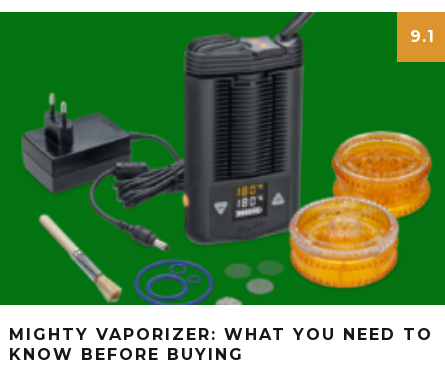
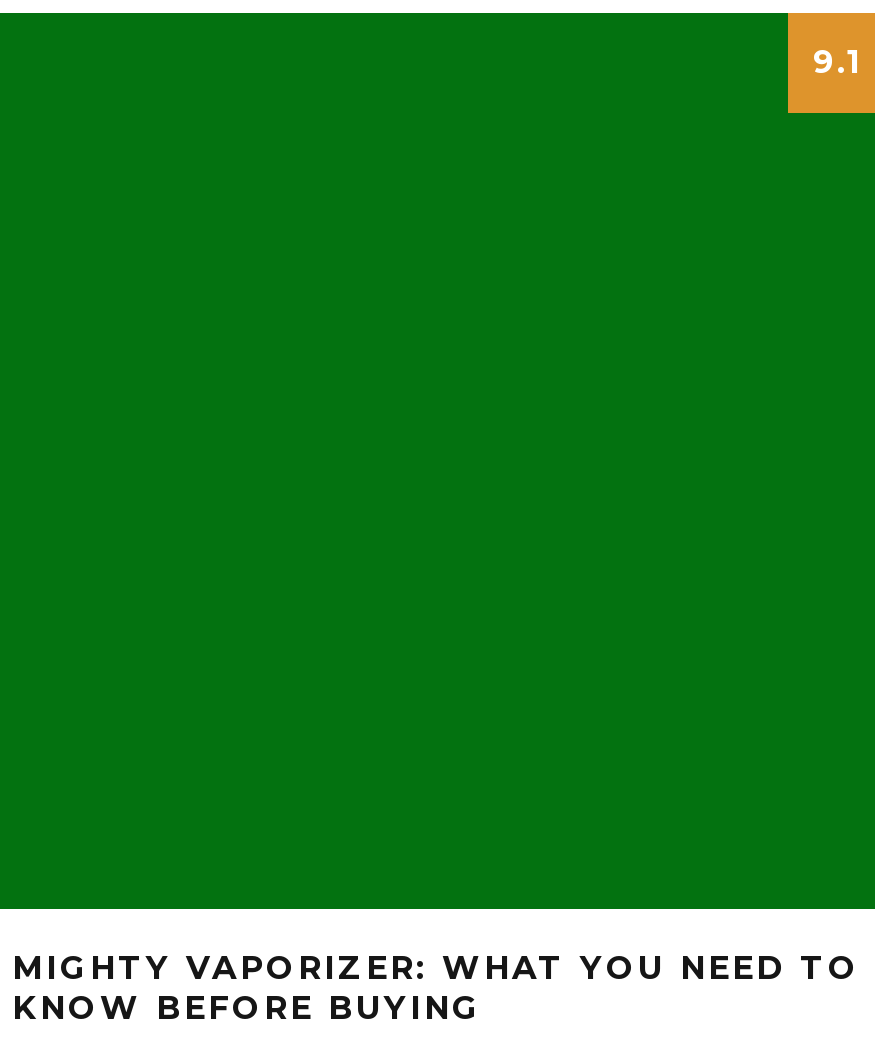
[21,11,433,306] [image] -> none

